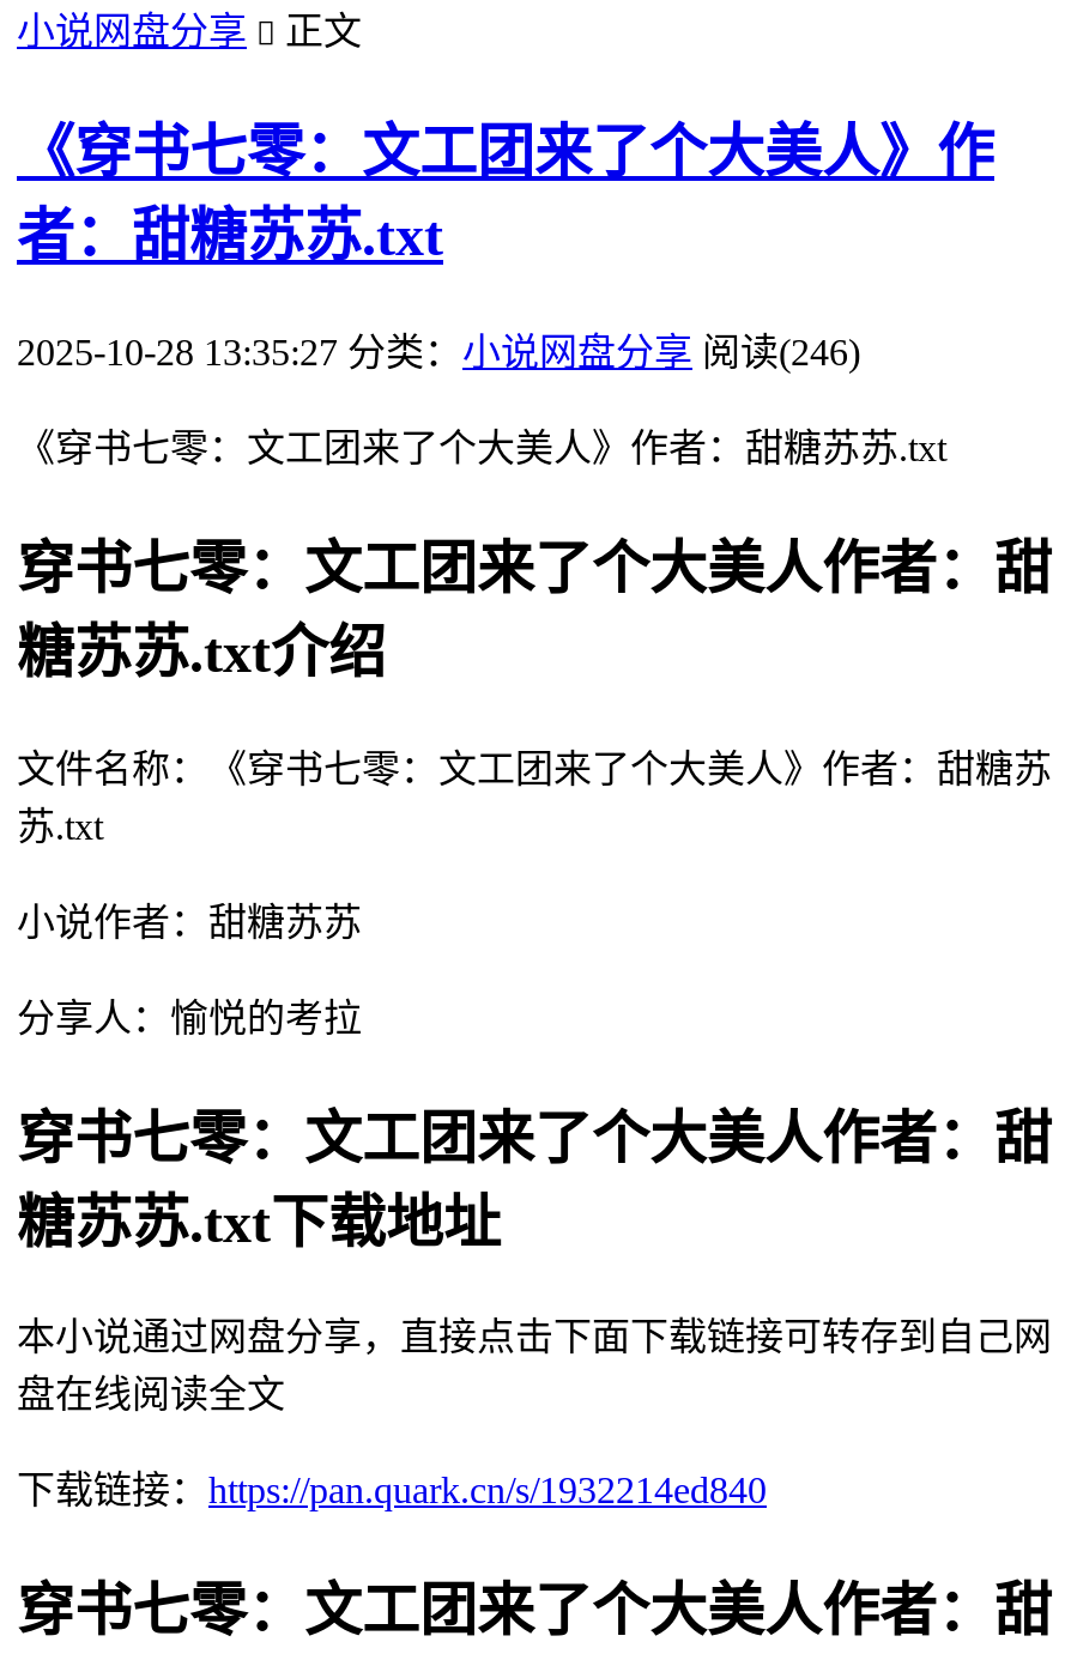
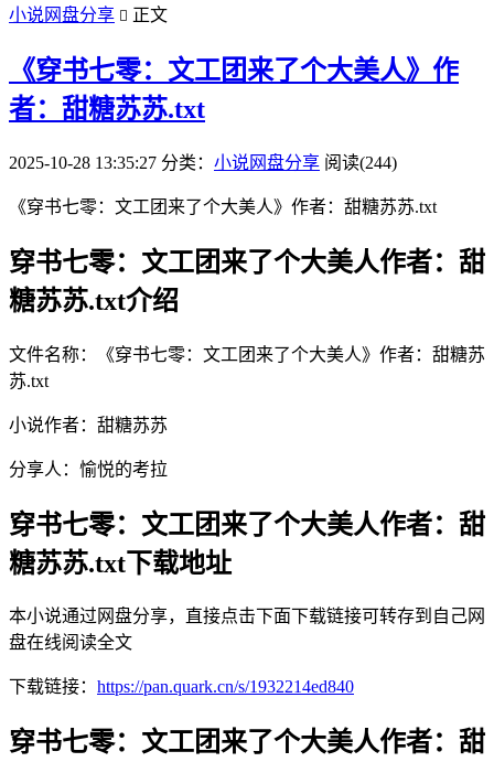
[17,331,860,372] 2025-10-28 13:35:27 分类：小说网盘分享 阅读(246) -> [9,153,397,172] 2025-10-28 13:35:27 分类：小说网盘分享 阅读(244)

